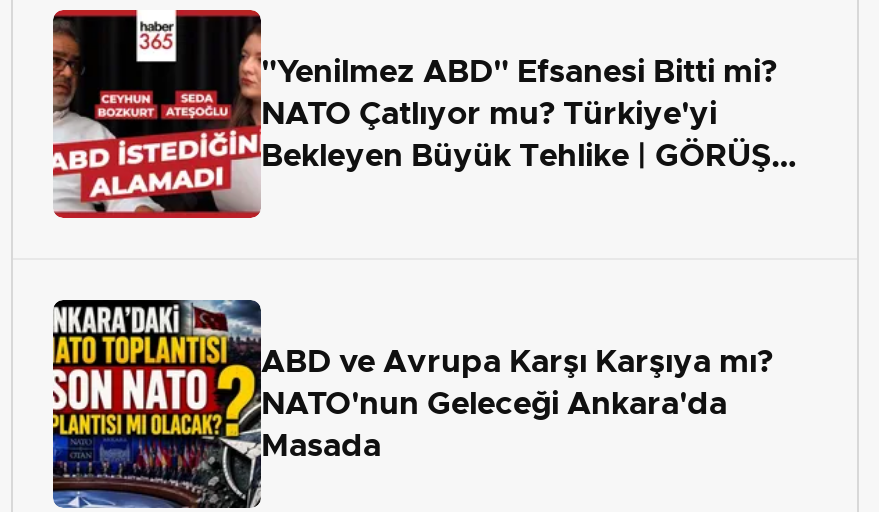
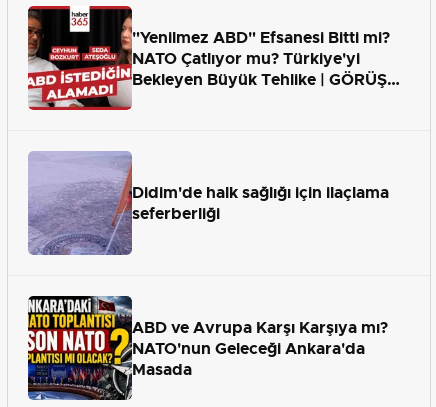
none -> [28,152,389,255] [image] | Didim'de halk sağlığı için ilaçlama | seferberliği

